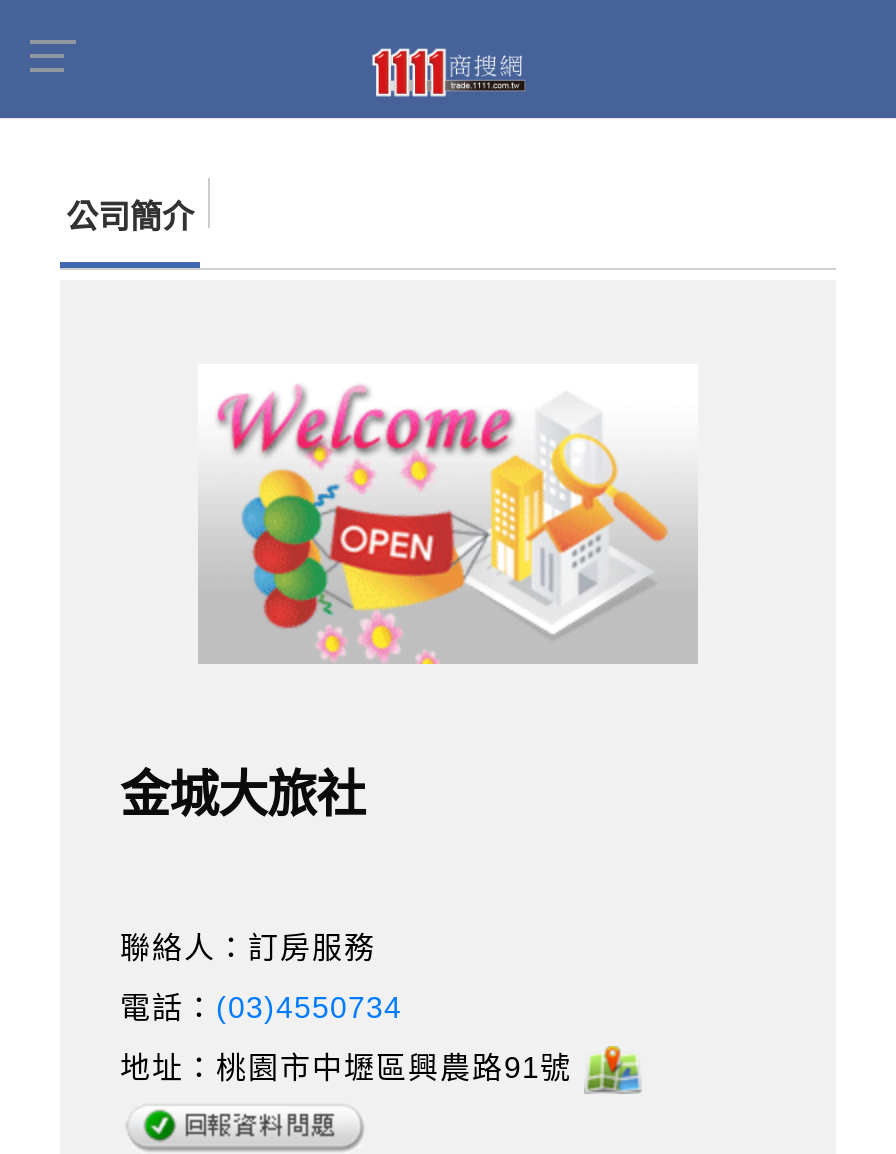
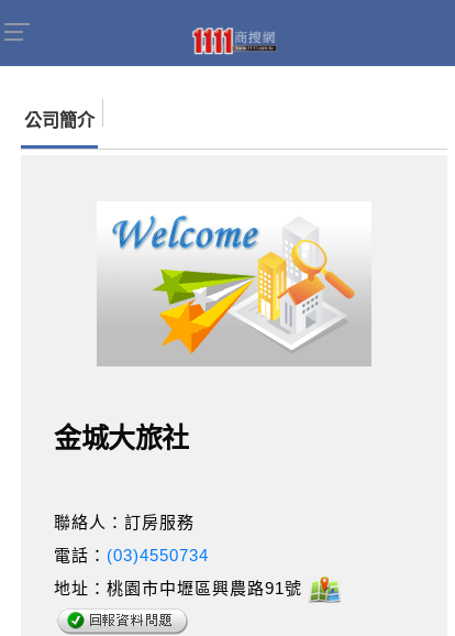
[216,384,516,666] [image] -> [108,213,269,366] [image]

